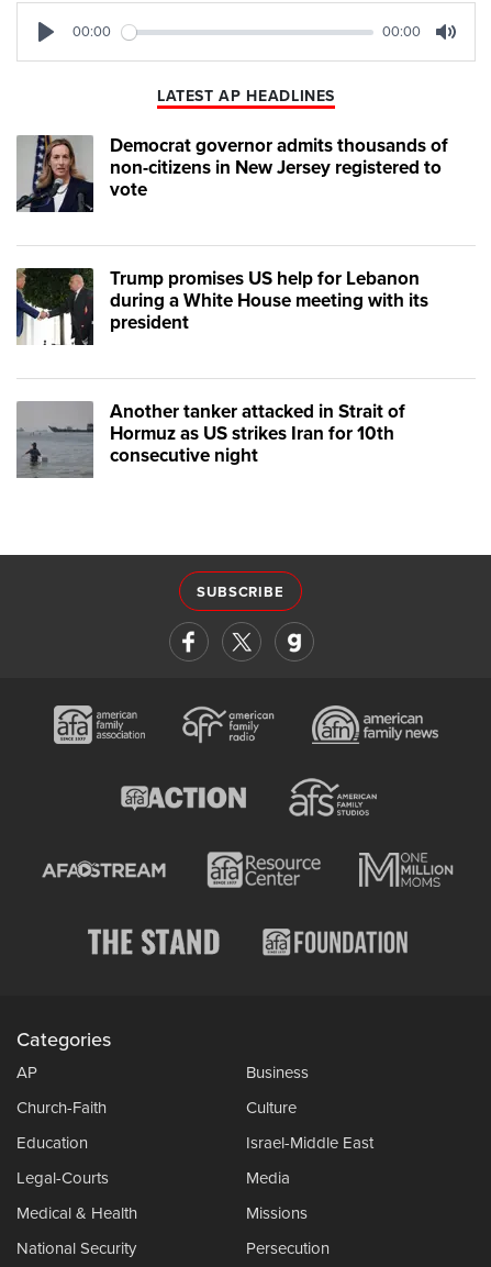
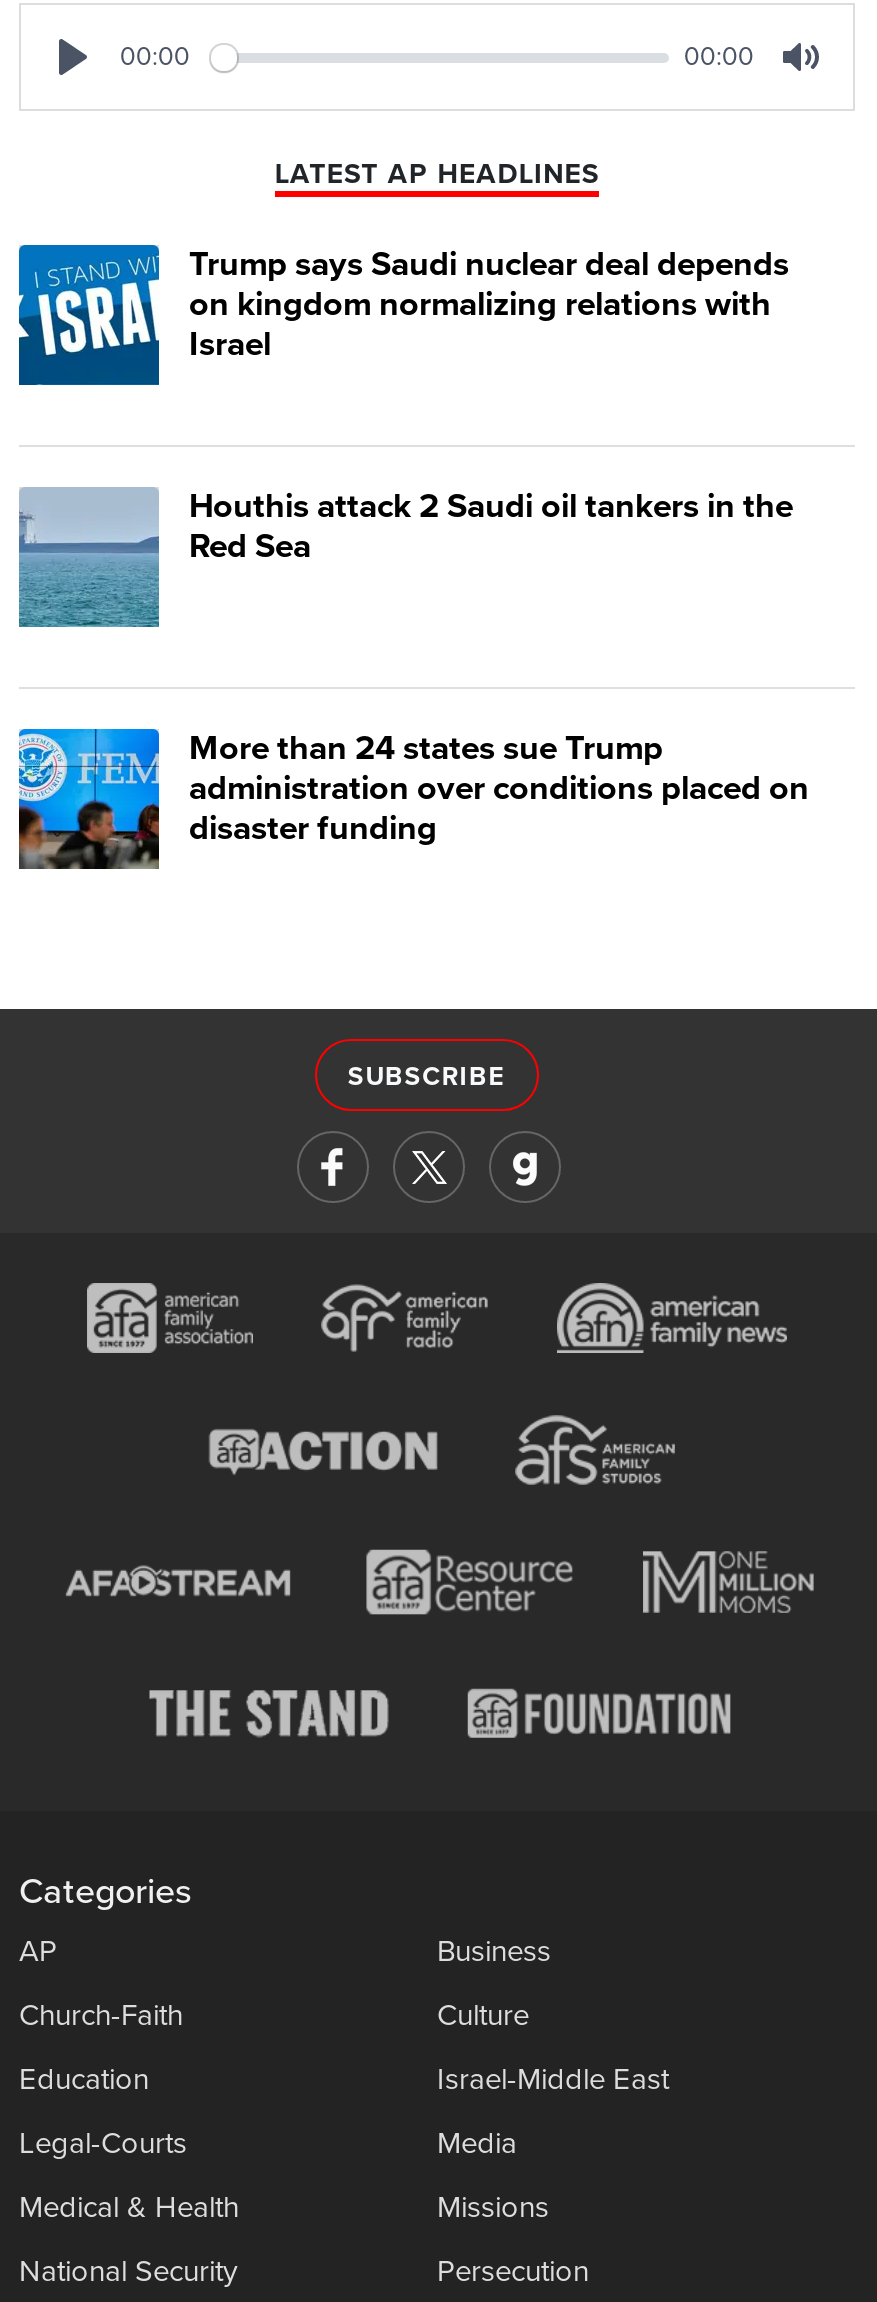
[15,134,448,213] [image] | Democrat governor admits thousands of | non-citizens in New Jersey registered to | vote -> [17,243,789,387] [image] | Trump says Saudi nuclear deal depends | on kingdom normalizing relations with | Israel
[15,267,428,346] [image] | Trump promises US help for Lebanon | during a White House meeting with its | president -> [17,485,793,629] [image] | Houthis attack 2 Saudi oil tankers in the | Red Sea
[15,400,405,479] [image] | Another tanker attacked in Strait of | Hormuz as US strikes Iran for 10th | consecutive night -> [17,727,809,871] [image] | More than 24 states sue Trump | administration over conditions placed on | disaster funding

